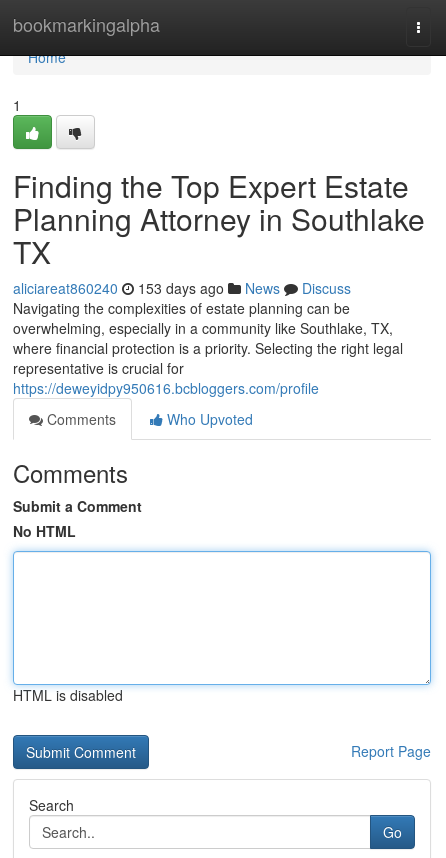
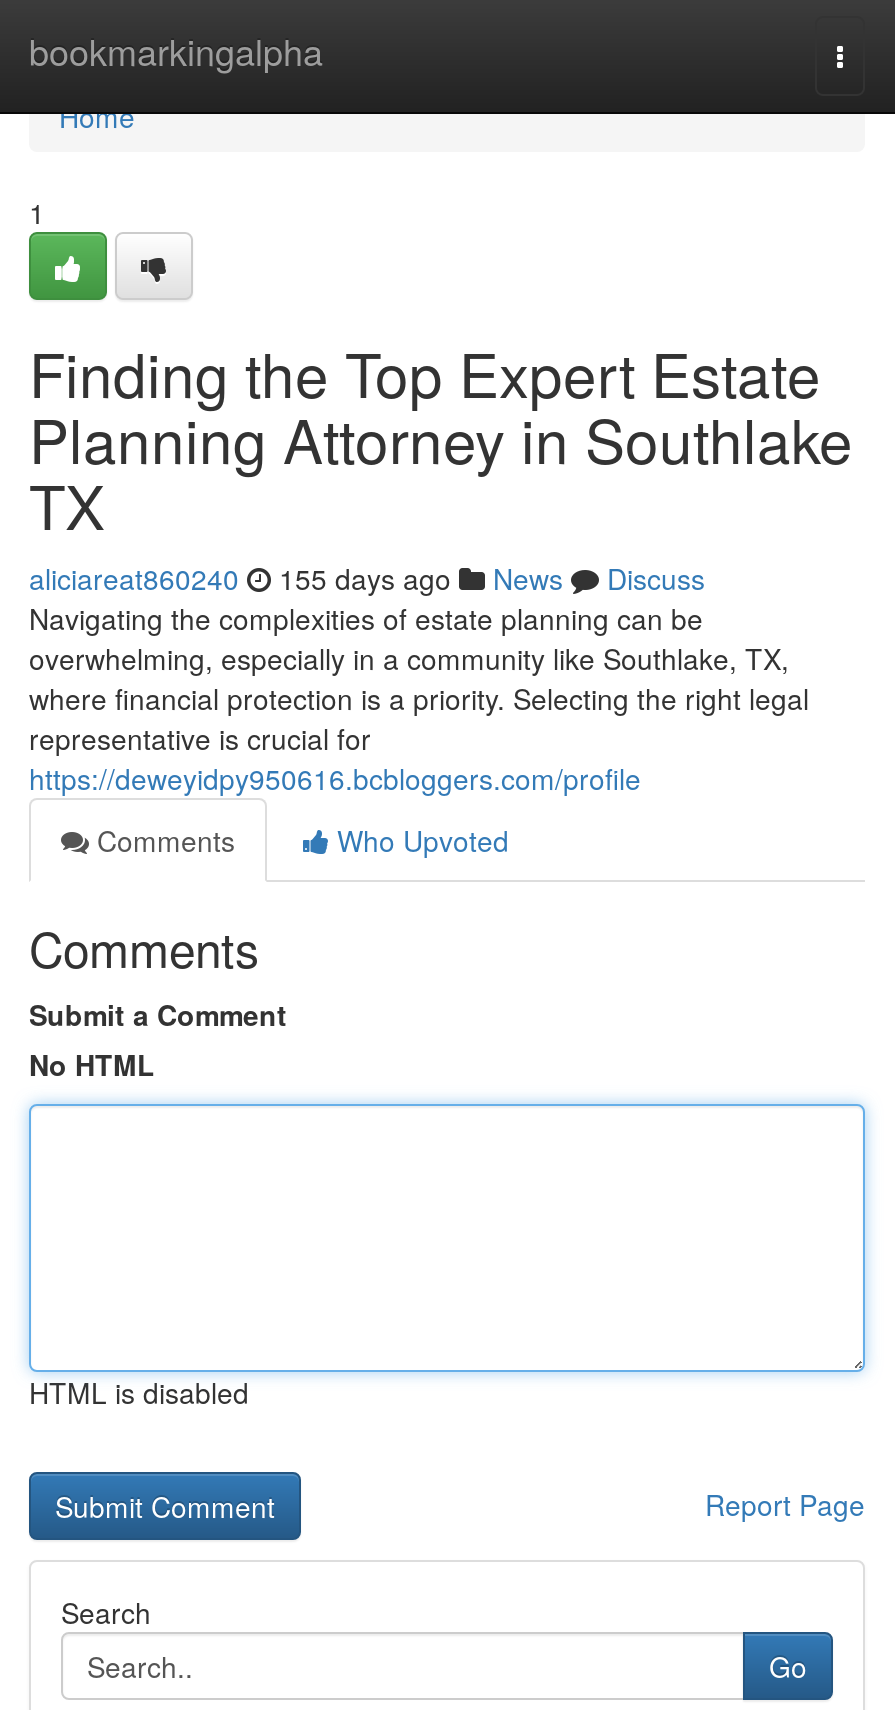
[13,278,351,298] aliciareat860240 153 days ago News Discuss -> [29,558,705,598] aliciareat860240 155 days ago News Discuss

